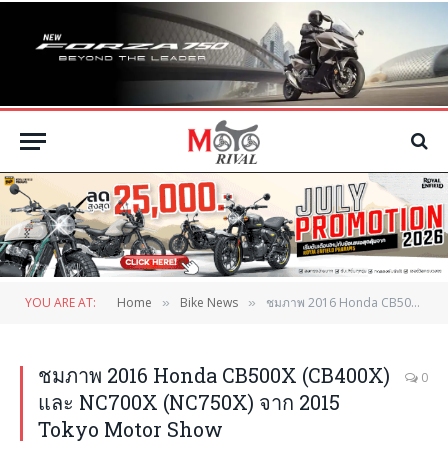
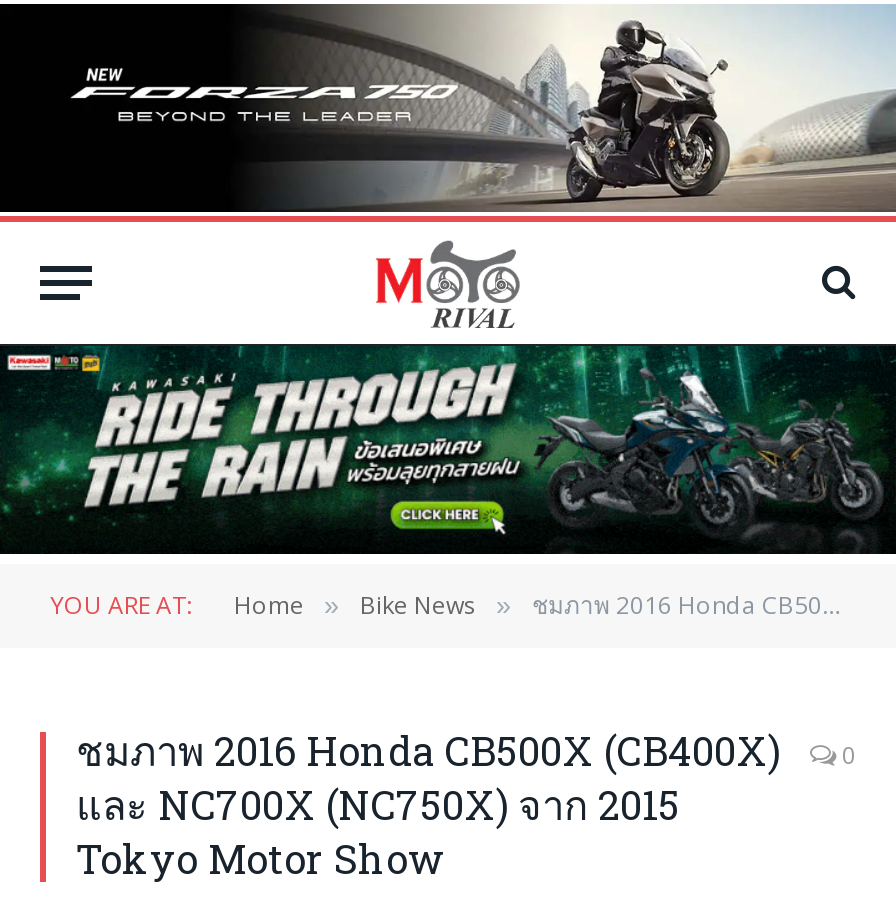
[3,172,445,278] [image] -> [6,344,890,556] [image]

